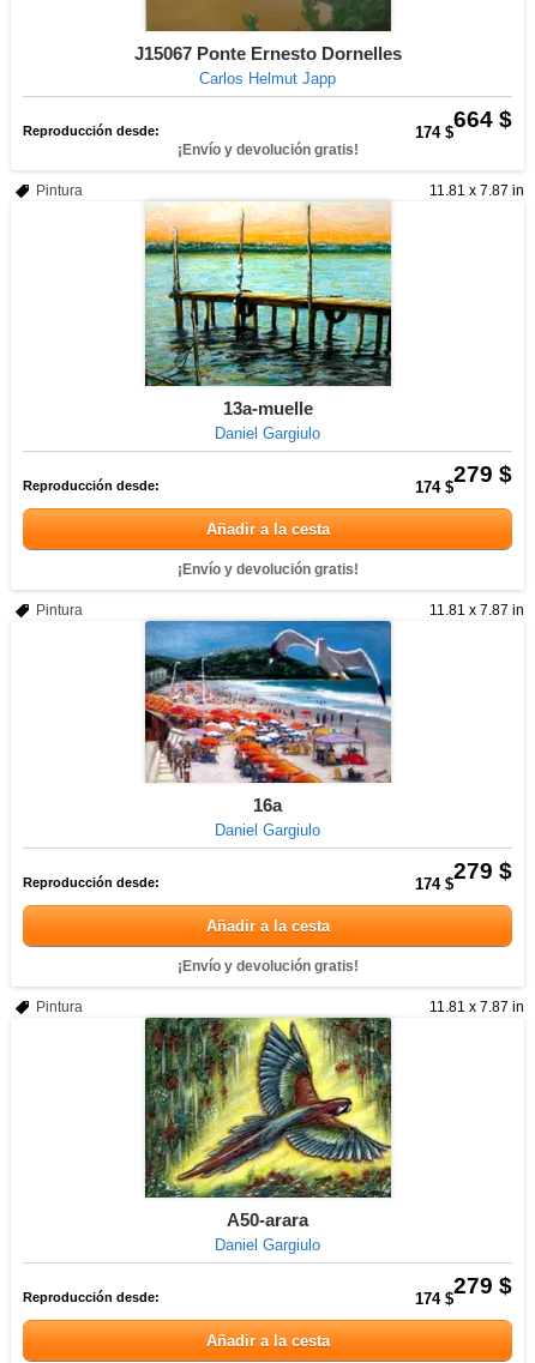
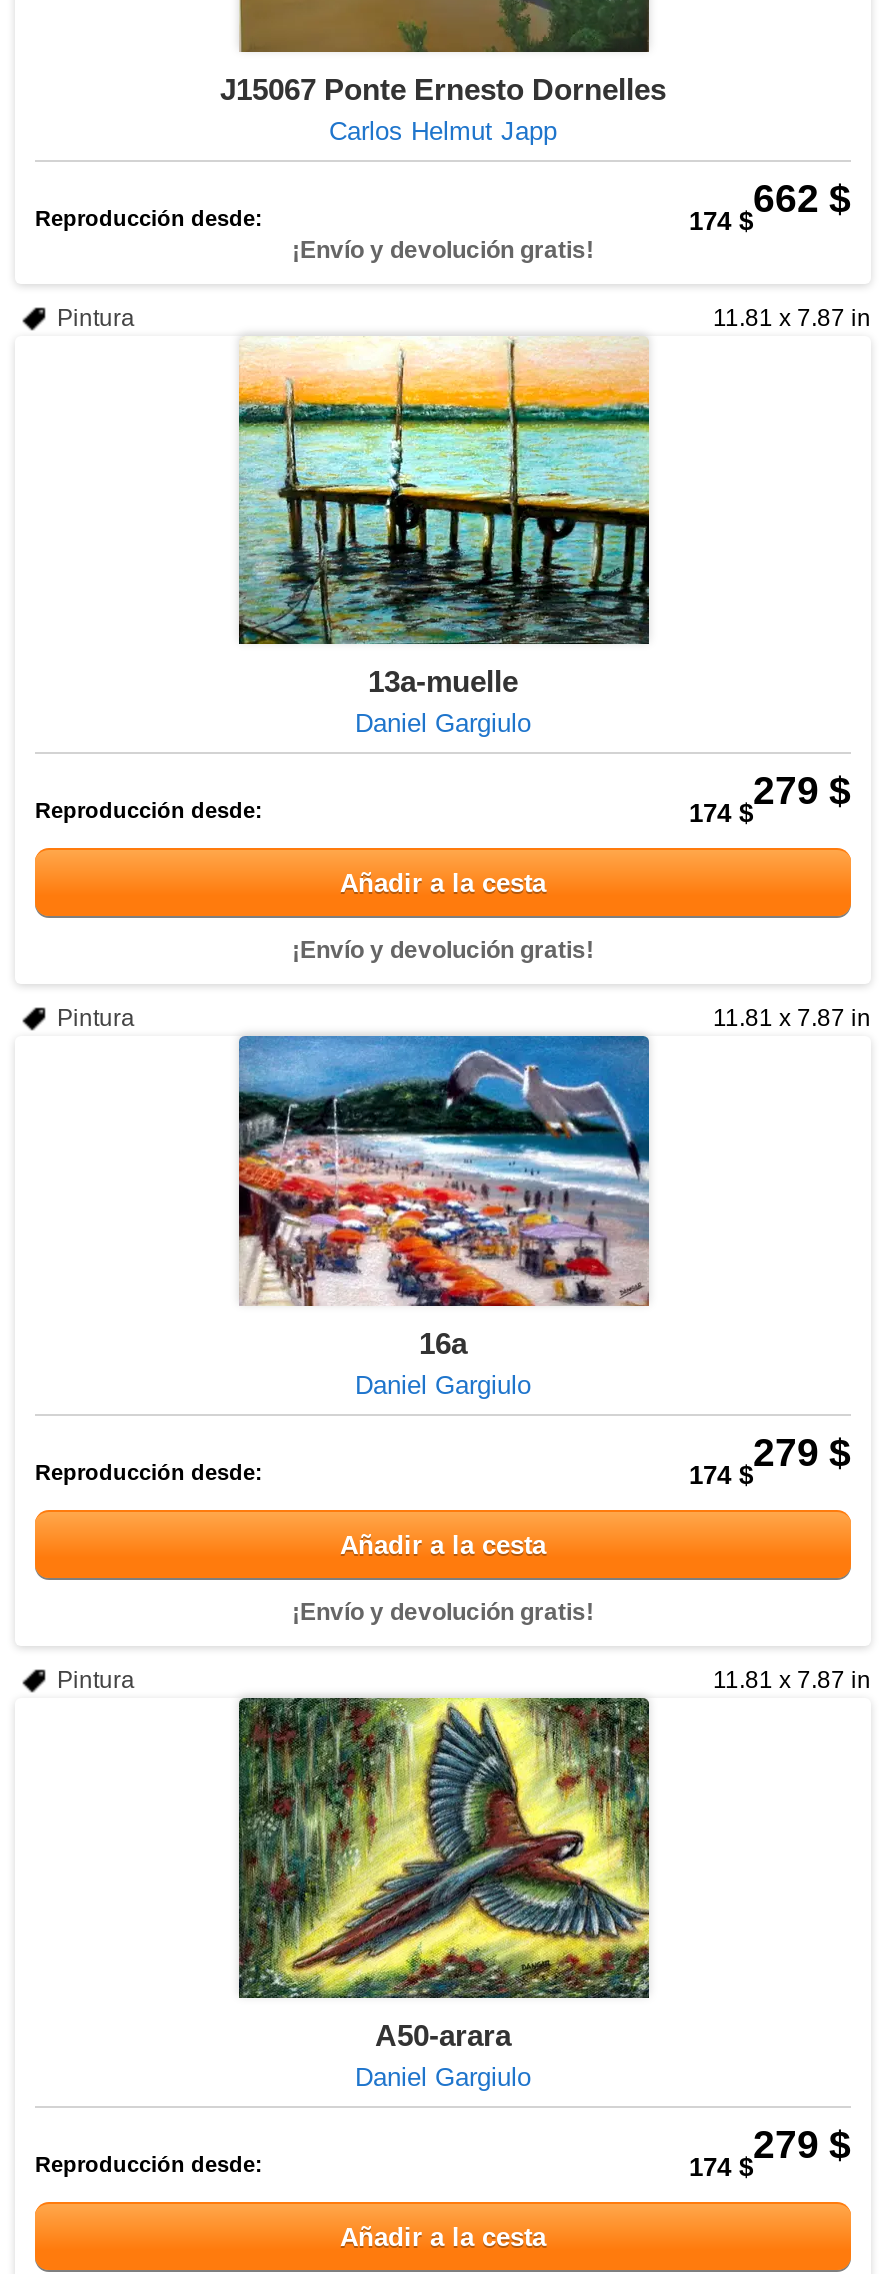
[453,105,512,132] 664 $ -> [753,176,851,220] 662 $

